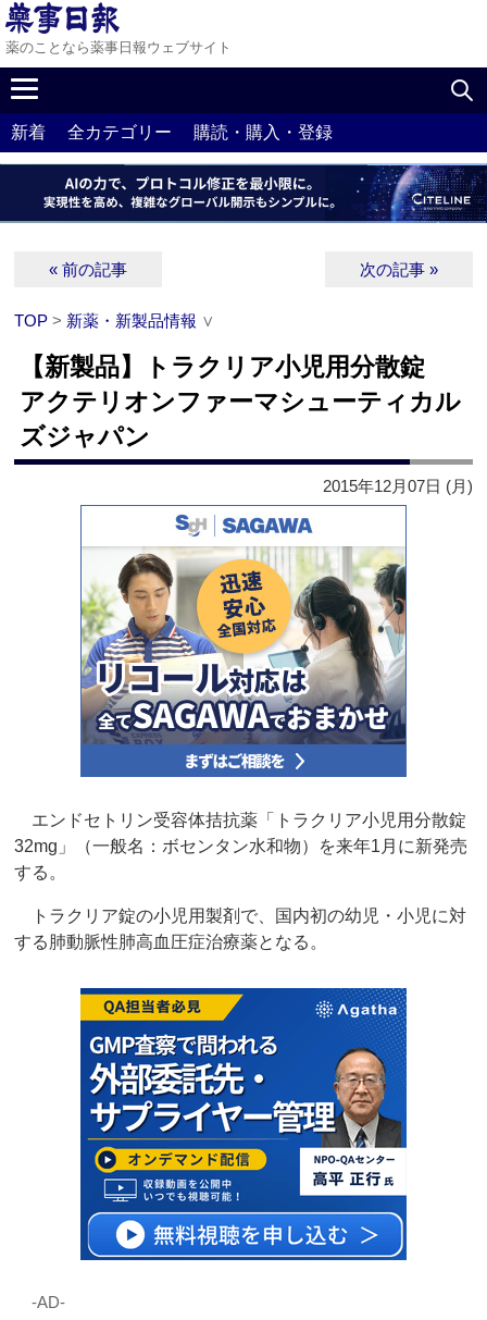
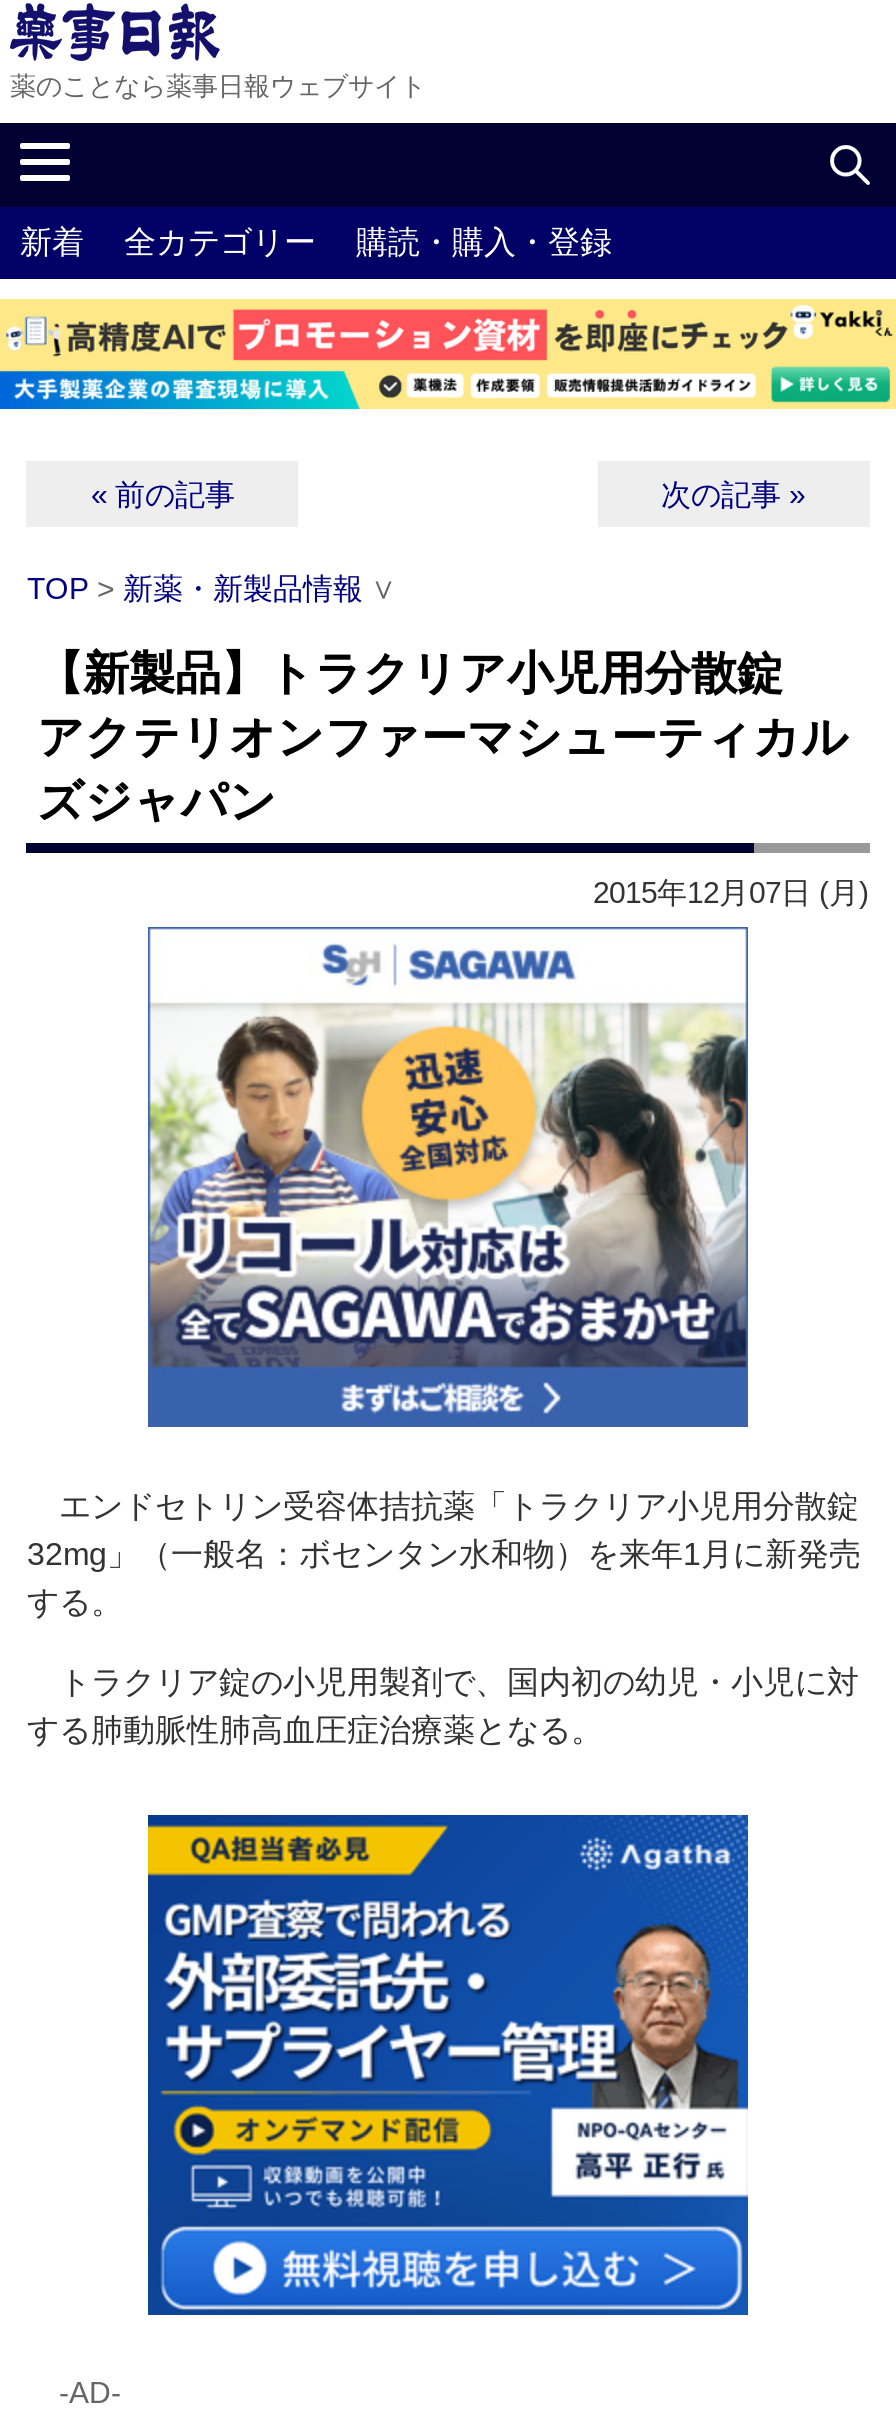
[3,162,484,224] [image] -> [6,297,890,411] [image]

